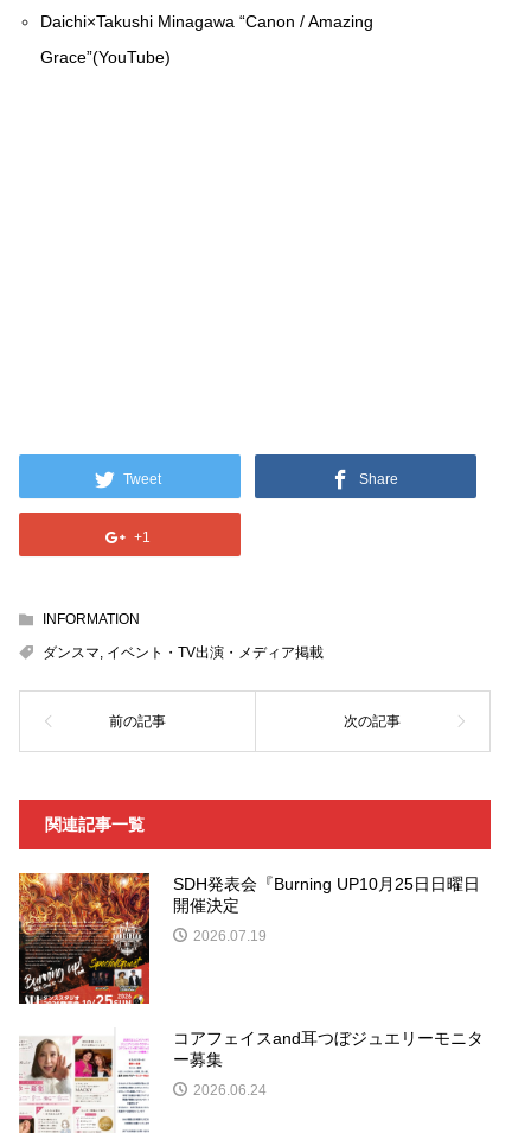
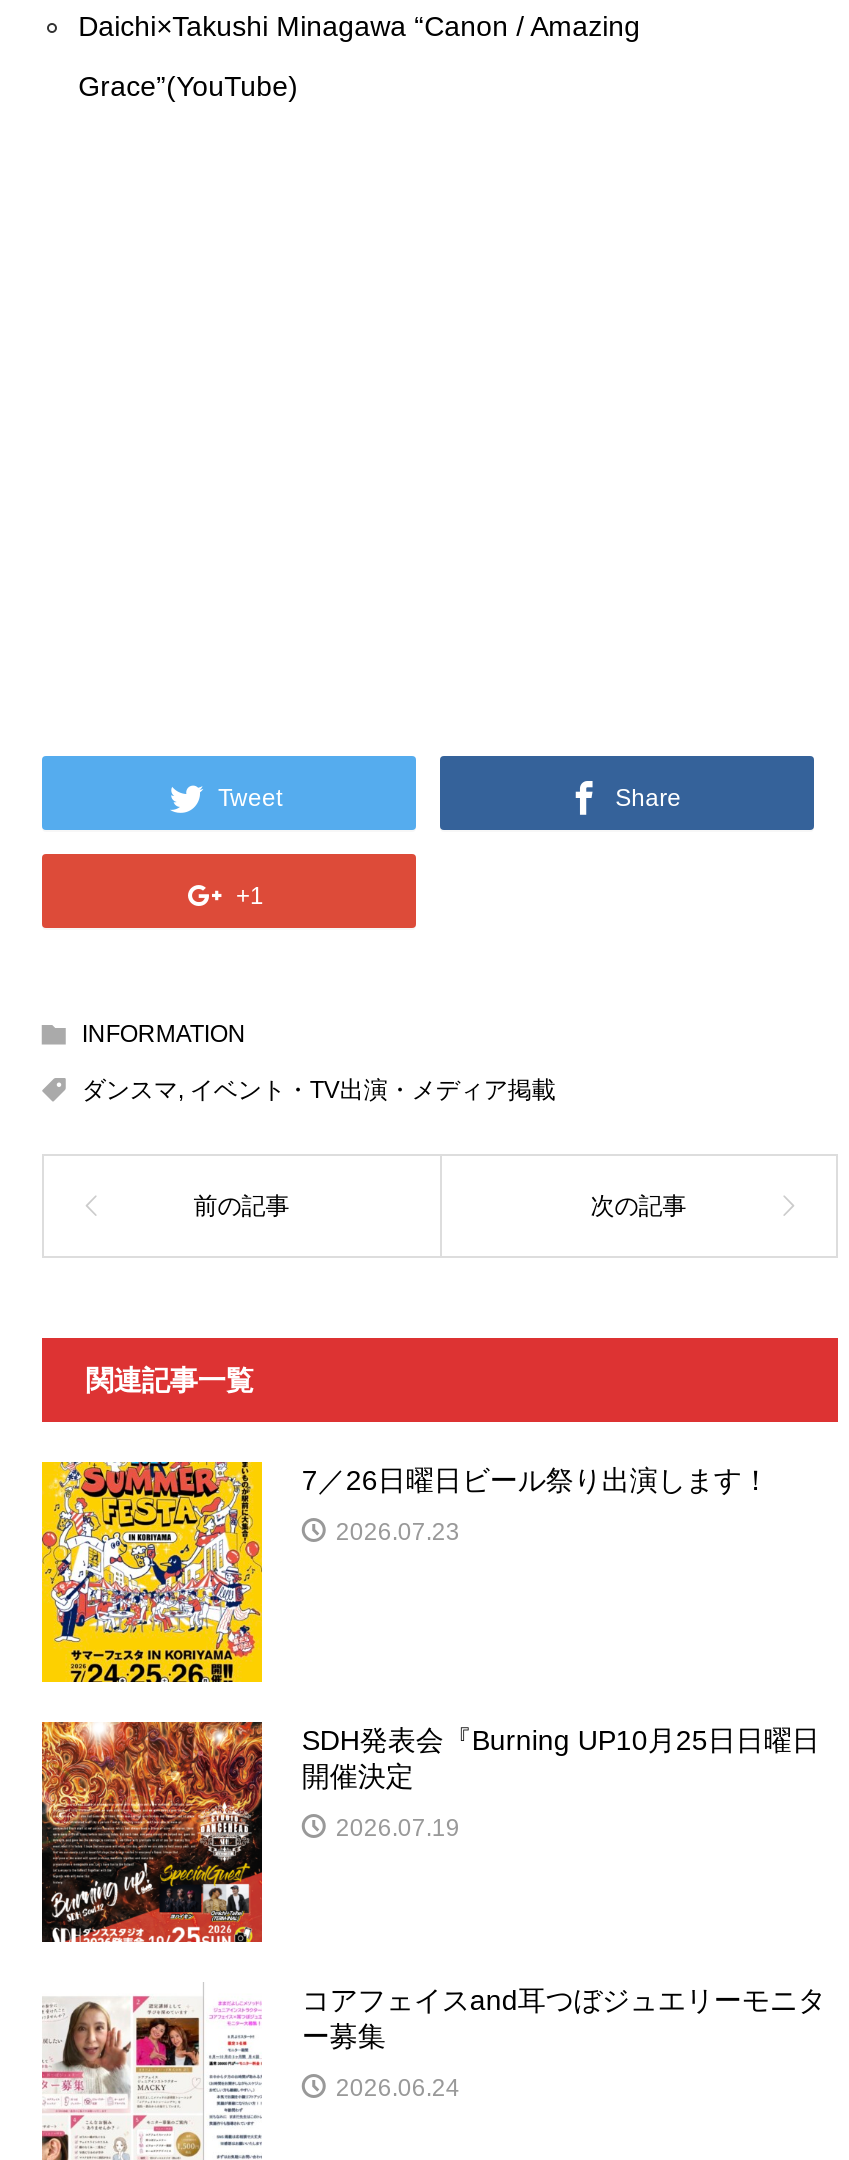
none -> [40,1460,770,1684] [image] | 7／26日曜日ビール祭り出演します！ | 2026.07.23

